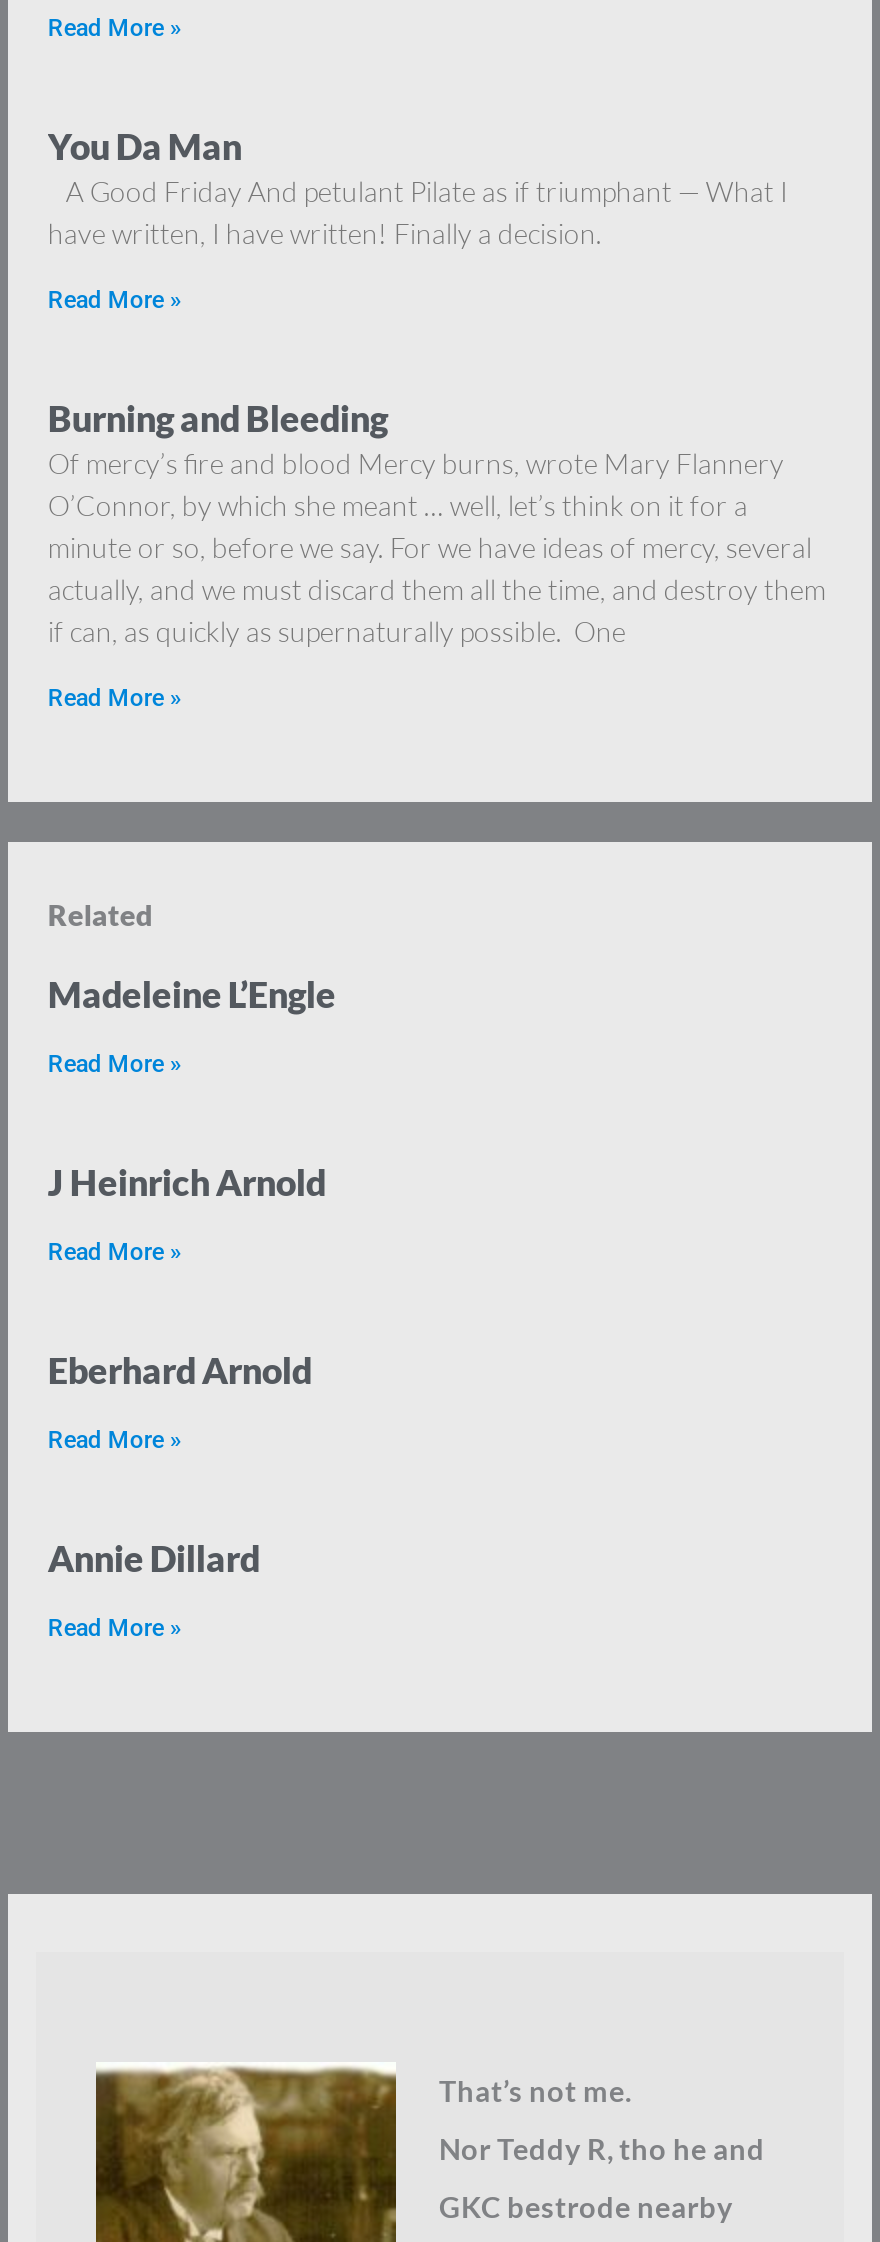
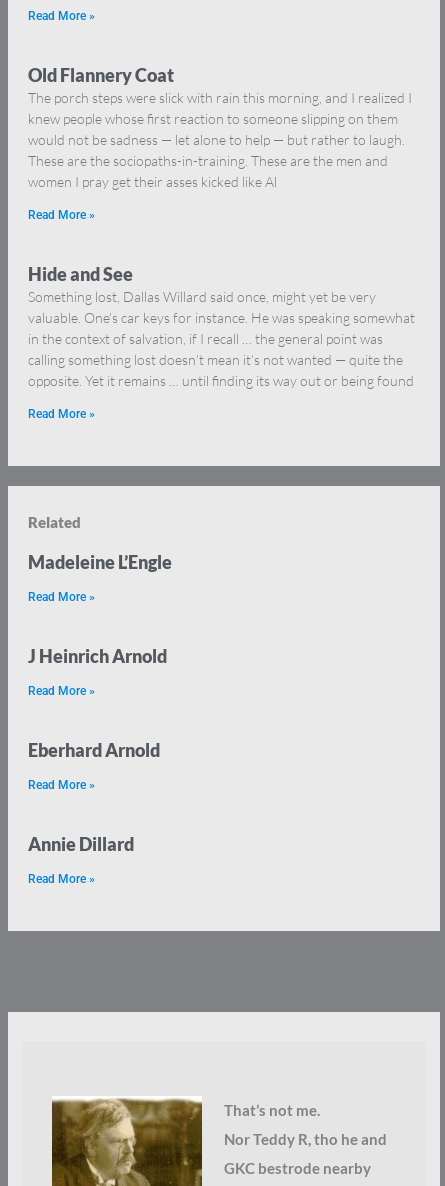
[48,125,788,251] You Da Man | A Good Friday And petulant Pilate as if triumphant — What I | have written, I have written! Finally a decision. -> [28,64,412,190] Old Flannery Coat | The porch steps were slick with rain this morning, and I realized I | knew people whose first reaction to someone slipping on them | would not be sadness — let alone to help — but rather to laugh. | These are the sociopaths-in-training. These are the men and | women I pray get their asses kicked like Al
[48,397,826,649] Burning and Bleeding | Of mercy’s fire and blood Mercy burns, wrote Mary Flannery | O’Connor, by which she meant … well, let’s think on it for a | minute or so, before we say. For we have ideas of mercy, several | actually, and we must discard them all the time, and destroy them | if can, as quickly as supernaturally possible. One -> [28,263,415,389] Hide and See | Something lost, Dallas Willard said once, might yet be very | valuable. One’s car keys for instance. He was speaking somewhat | in the context of salvation, if I recall … the general point was | calling something lost doesn’t mean it’s not wanted — quite the | opposite. Yet it remains … until finding its way out or being found

